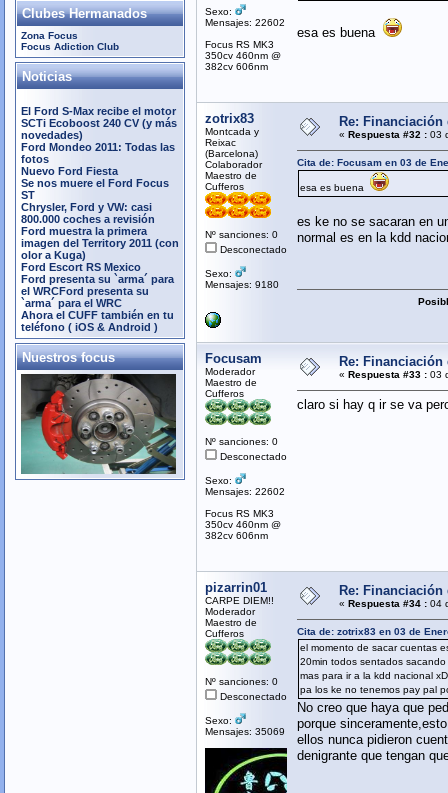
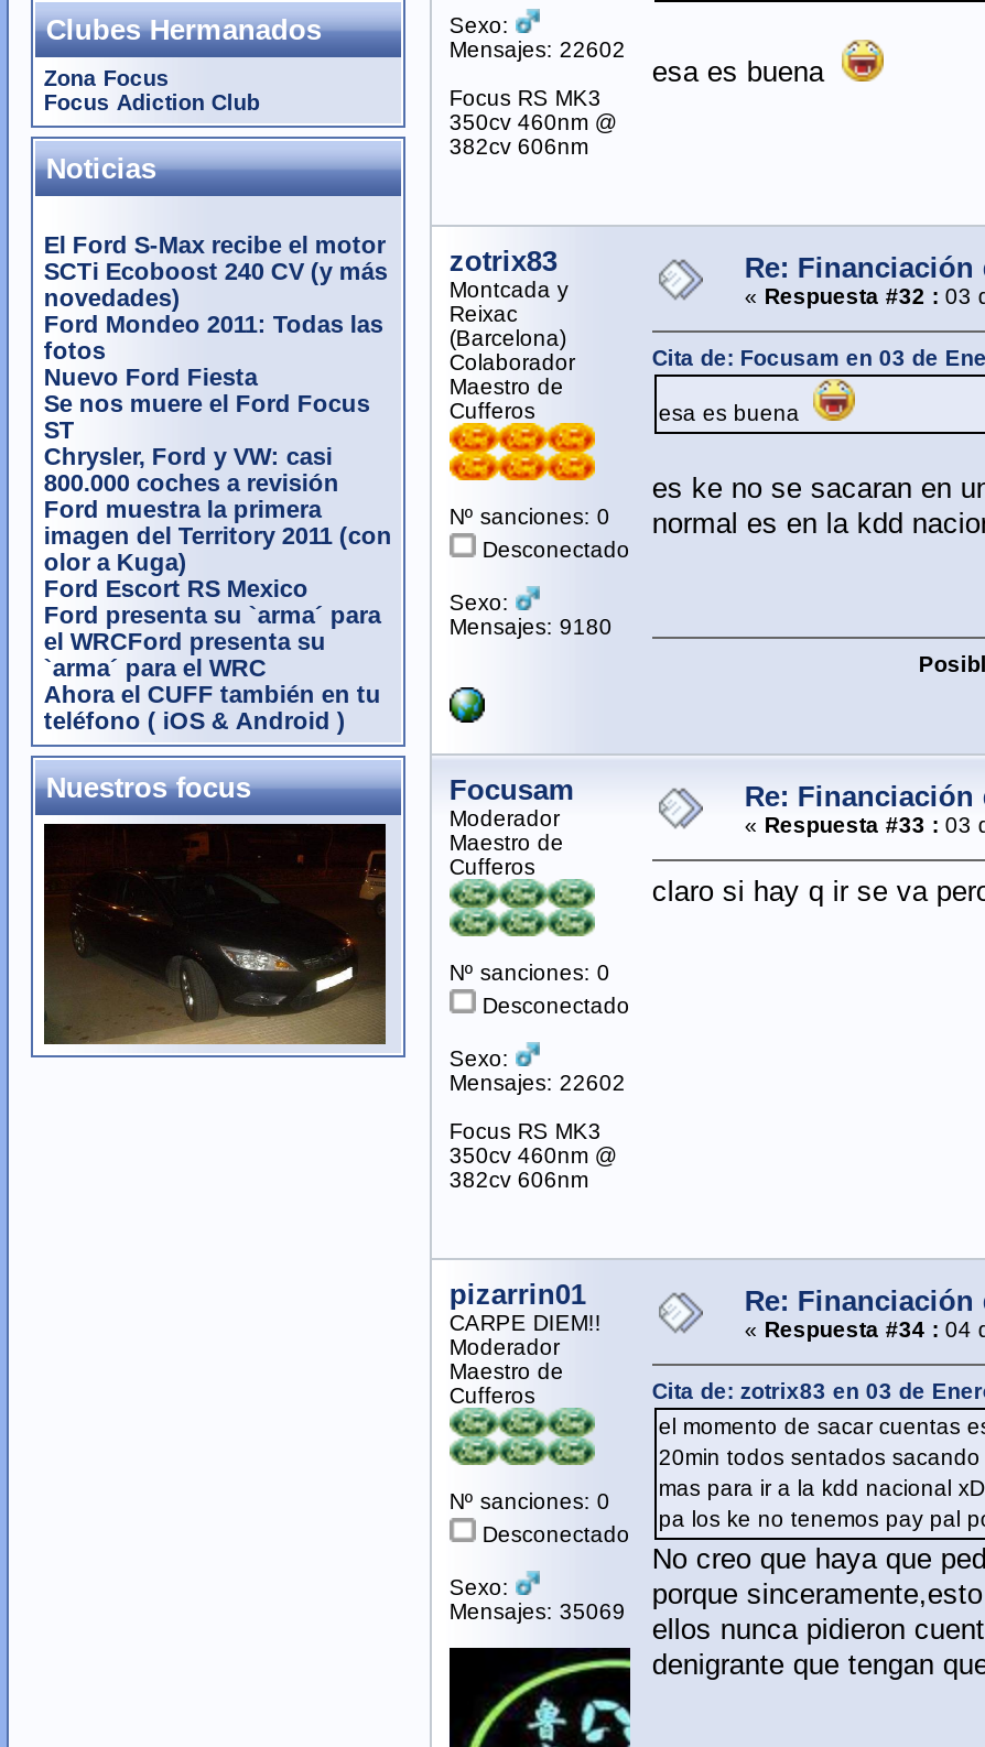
[20,373,177,475] [image] -> [42,824,388,1046] [image]

